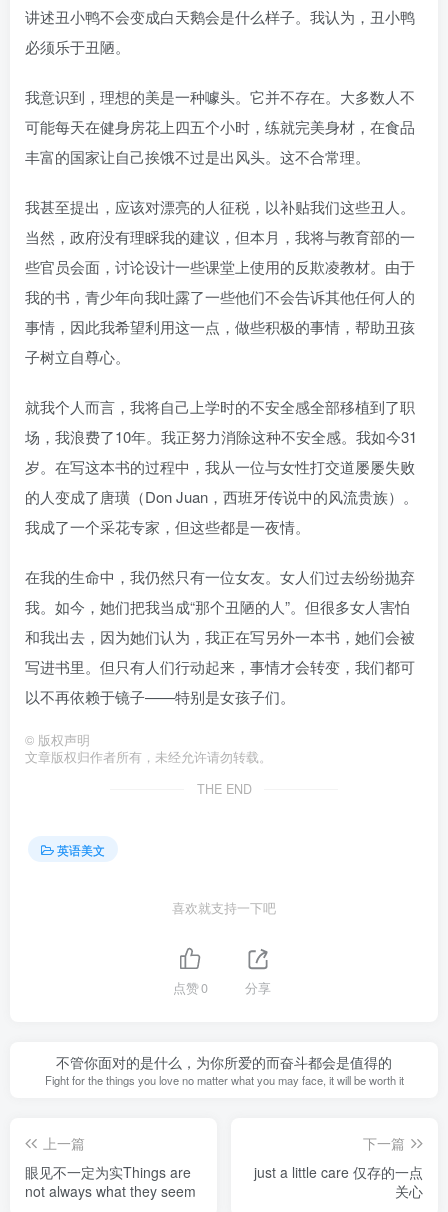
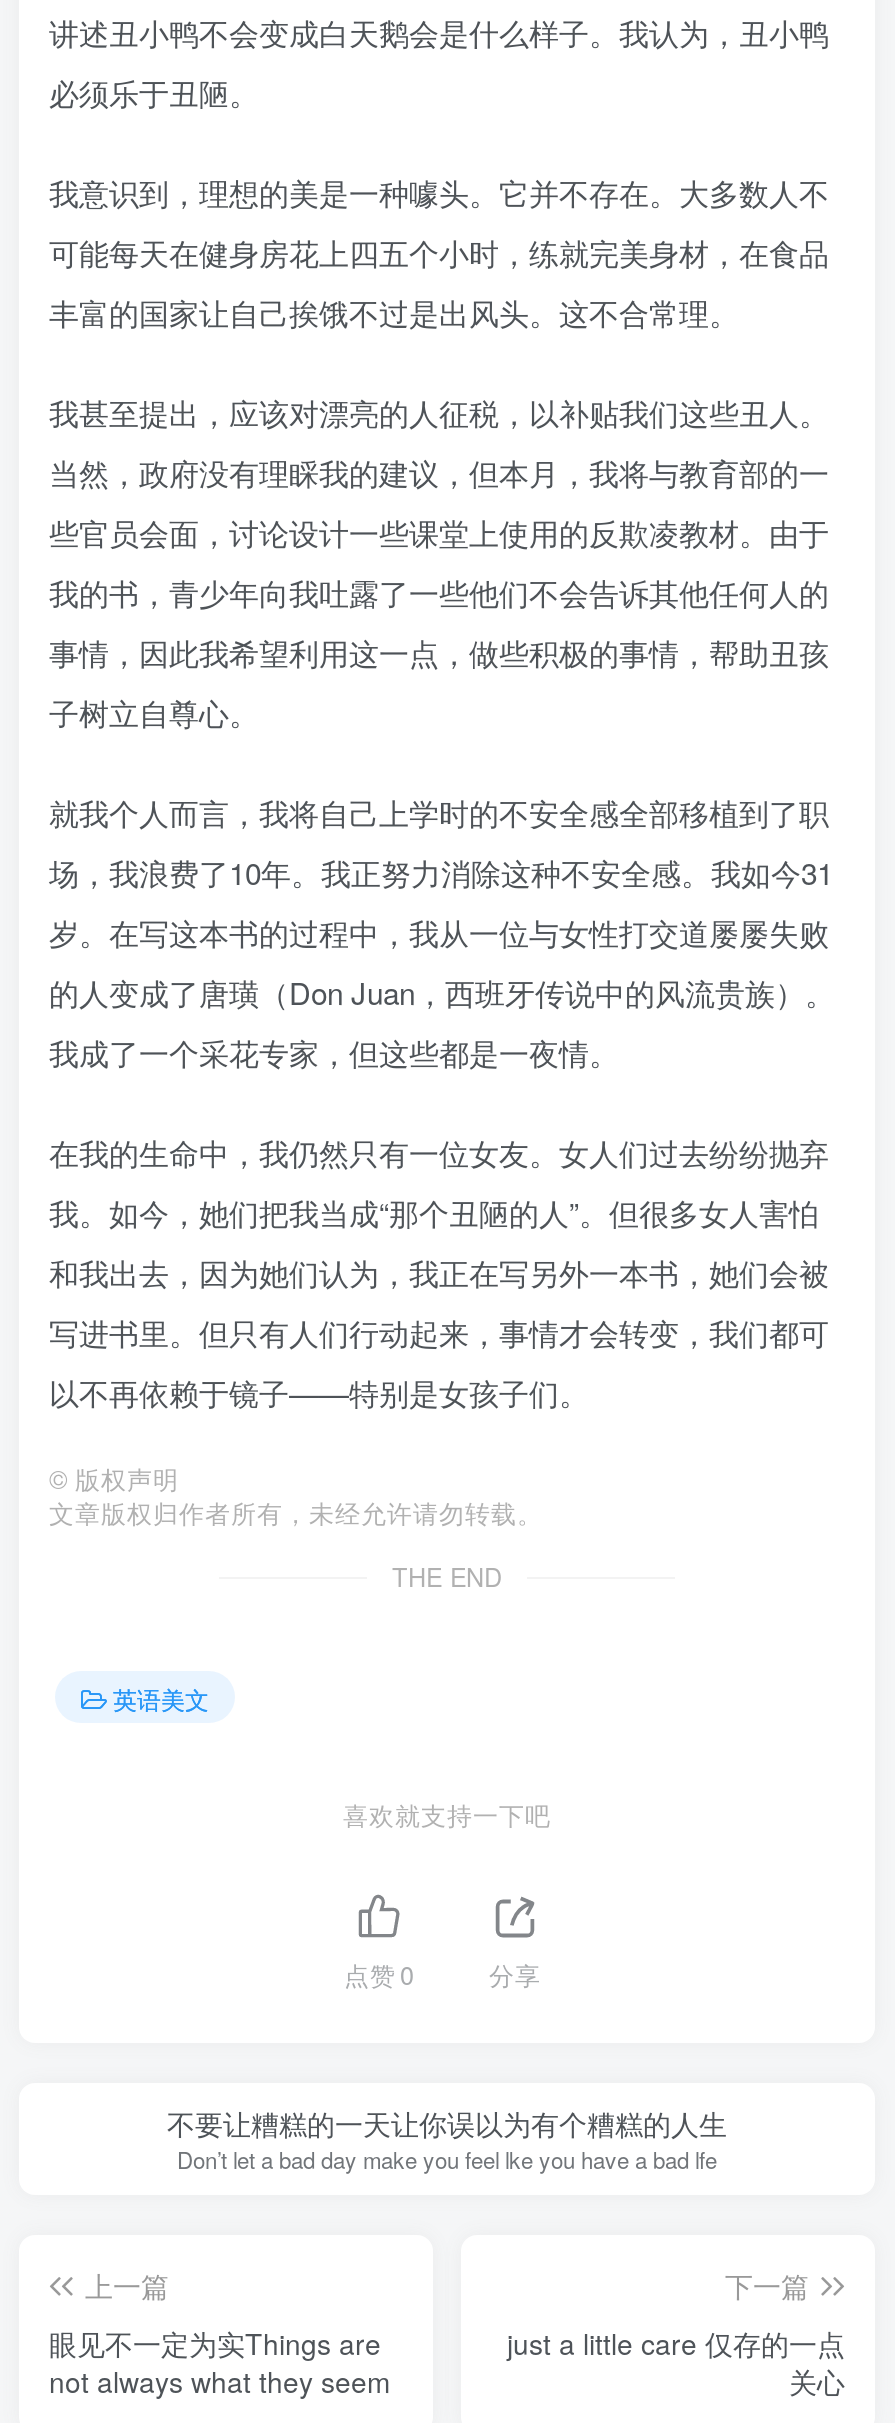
[44,1052,403,1088] 不管你面对的是什么，为你所爱的而奋斗都会是值得的 | Fight for the things you love no matter what you may face, it will be worth it -> [167,2102,727,2174] 不要让糟糕的一天让你误以为有个糟糕的人生 | Don’t let a bad day make you feel lke you have a bad lfe

